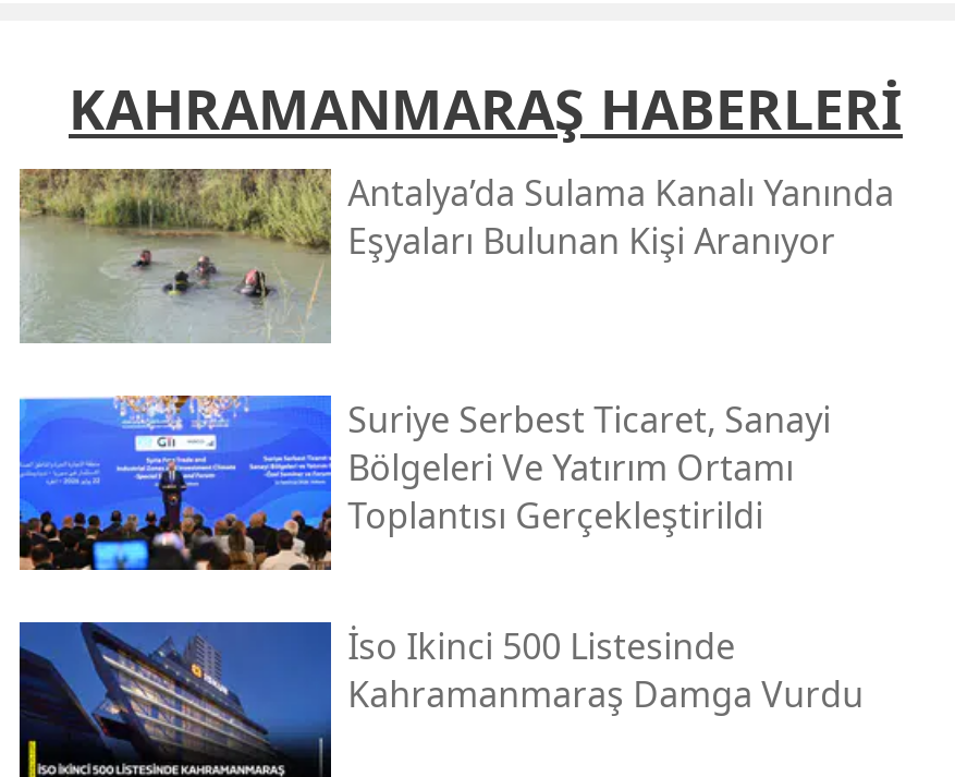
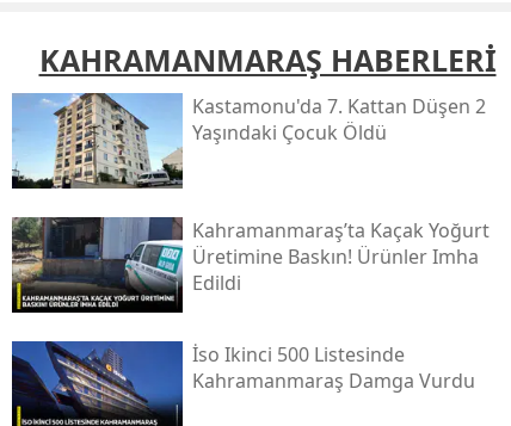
[17,167,894,341] [image] | Antalya’da Sulama Kanalı Yanında | Eşyaları Bulunan Kişi Aranıyor -> [11,92,486,189] [image] | Kastamonu'da 7. Kattan Düşen 2 | Yaşındaki Çocuk Öldü
[17,393,831,572] [image] | Suriye Serbest Ticaret, Sanayi | Bölgeleri Ve Yatırım Ortamı | Toplantısı Gerçekleştirildi -> [11,216,489,314] [image] | Kahramanmaraş’ta Kaçak Yoğurt | Üretimine Baskın! Ürünler Imha | Edildi

